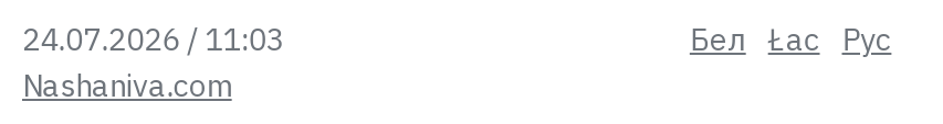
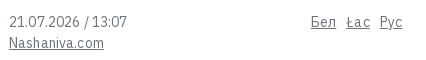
[22,20,284,59] 24.07.2026 / 11:03 -> [9,12,127,30] 21.07.2026 / 13:07

